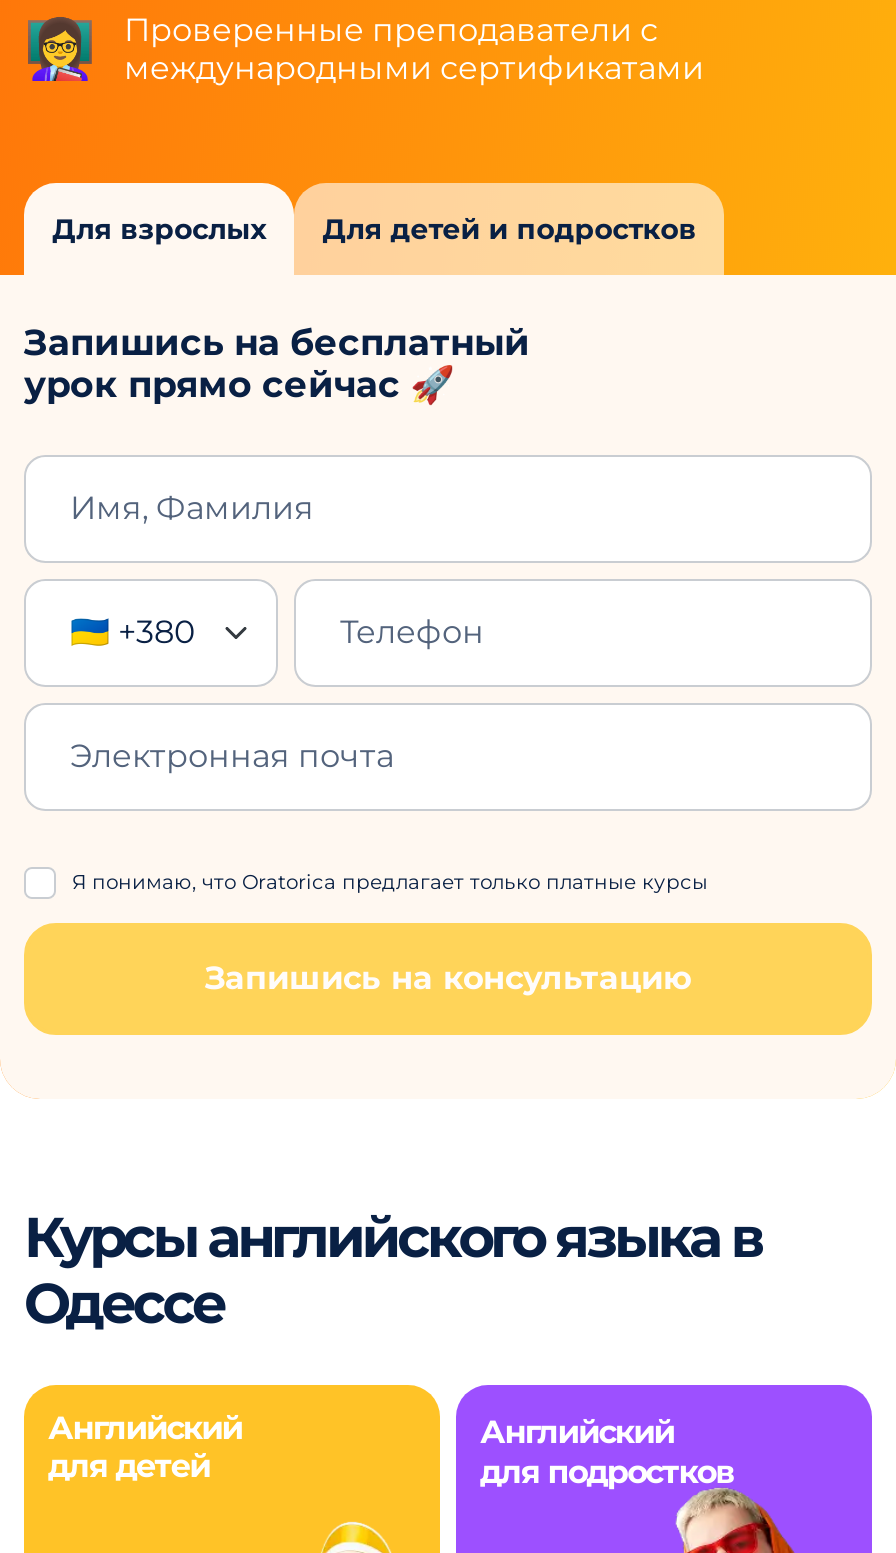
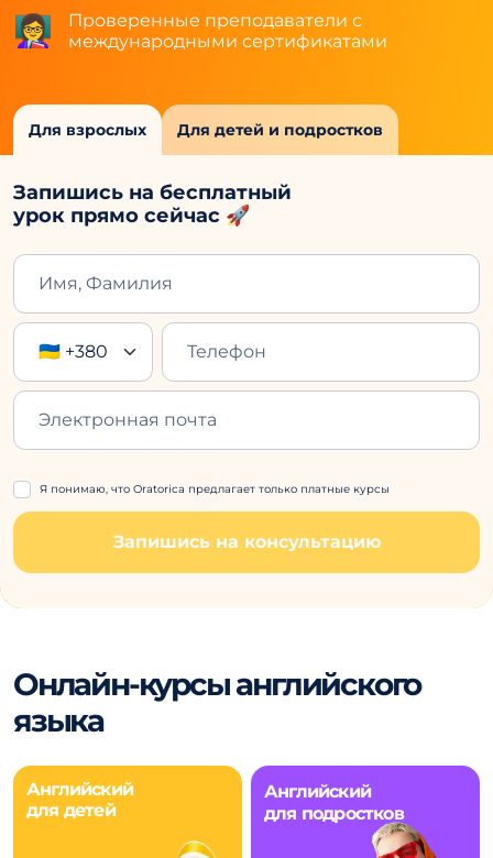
[24,1204,760,1338] Курсы английского языка в | Одессе -> [13,666,421,740] Онлайн-курсы английского | языка

